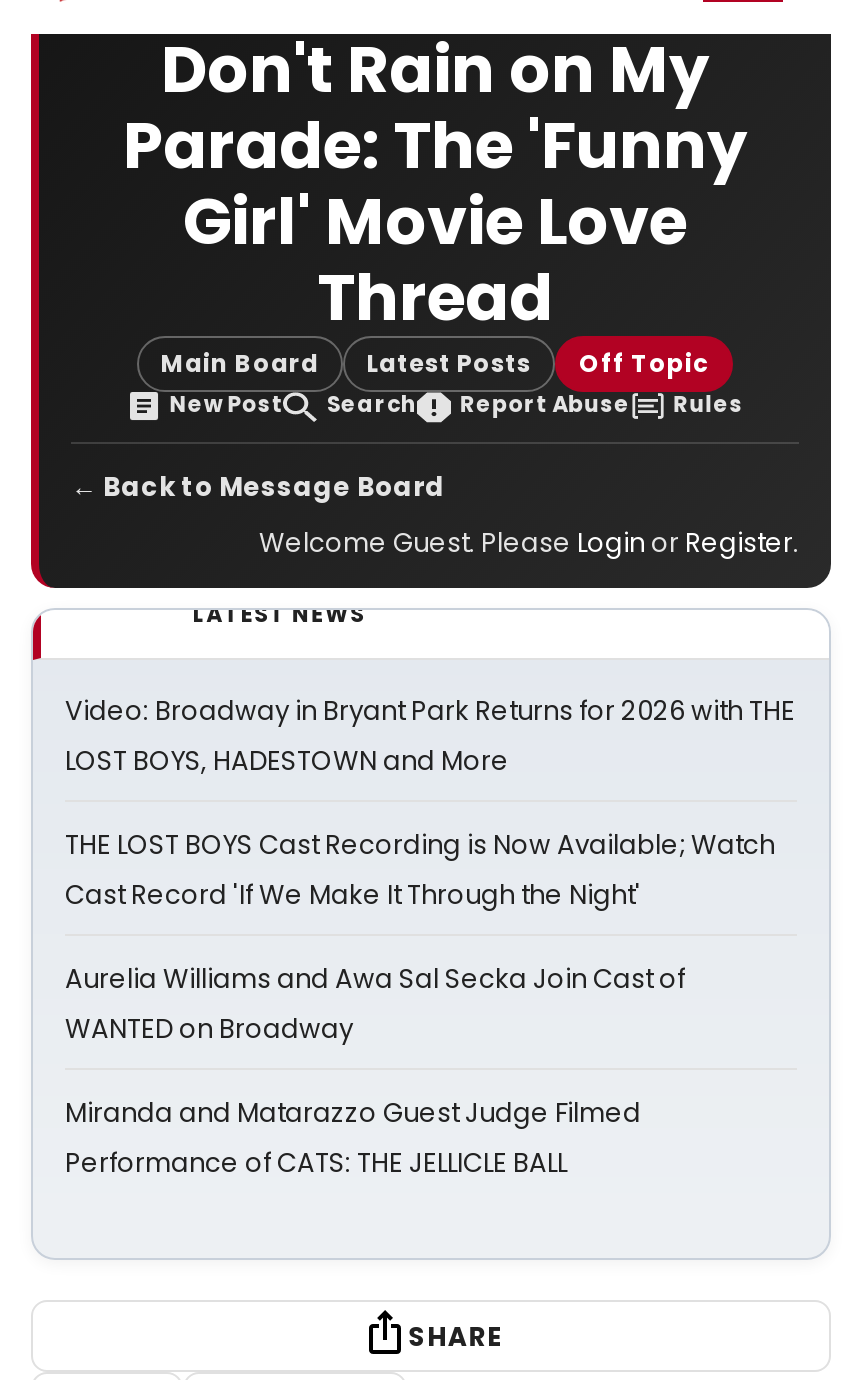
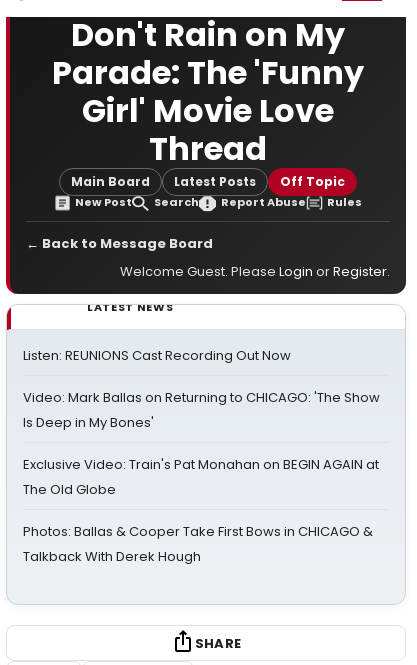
[65,692,795,780] Video: Broadway in Bryant Park Returns for 2026 with THE | LOST BOYS, HADESTOWN and More -> [23,346,291,365] Listen: REUNIONS Cast Recording Out Now
[65,826,775,914] THE LOST BOYS Cast Recording is Now Available; Watch | Cast Record 'If We Make It Through the Night' -> [23,388,380,432] Video: Mark Ballas on Returning to CHICAGO: 'The Show | Is Deep in My Bones'
[65,960,685,1048] Aurelia Williams and Awa Sal Secka Join Cast of | WANTED on Broadway -> [23,455,379,499] Exclusive Video: Train's Pat Monahan on BEGIN AGAIN at | The Old Globe
[65,1094,641,1182] Miranda and Matarazzo Guest Judge Filmed | Performance of CATS: THE JELLICLE BALL -> [23,522,373,566] Photos: Ballas & Cooper Take First Bows in CHICAGO & | Talkback With Derek Hough

